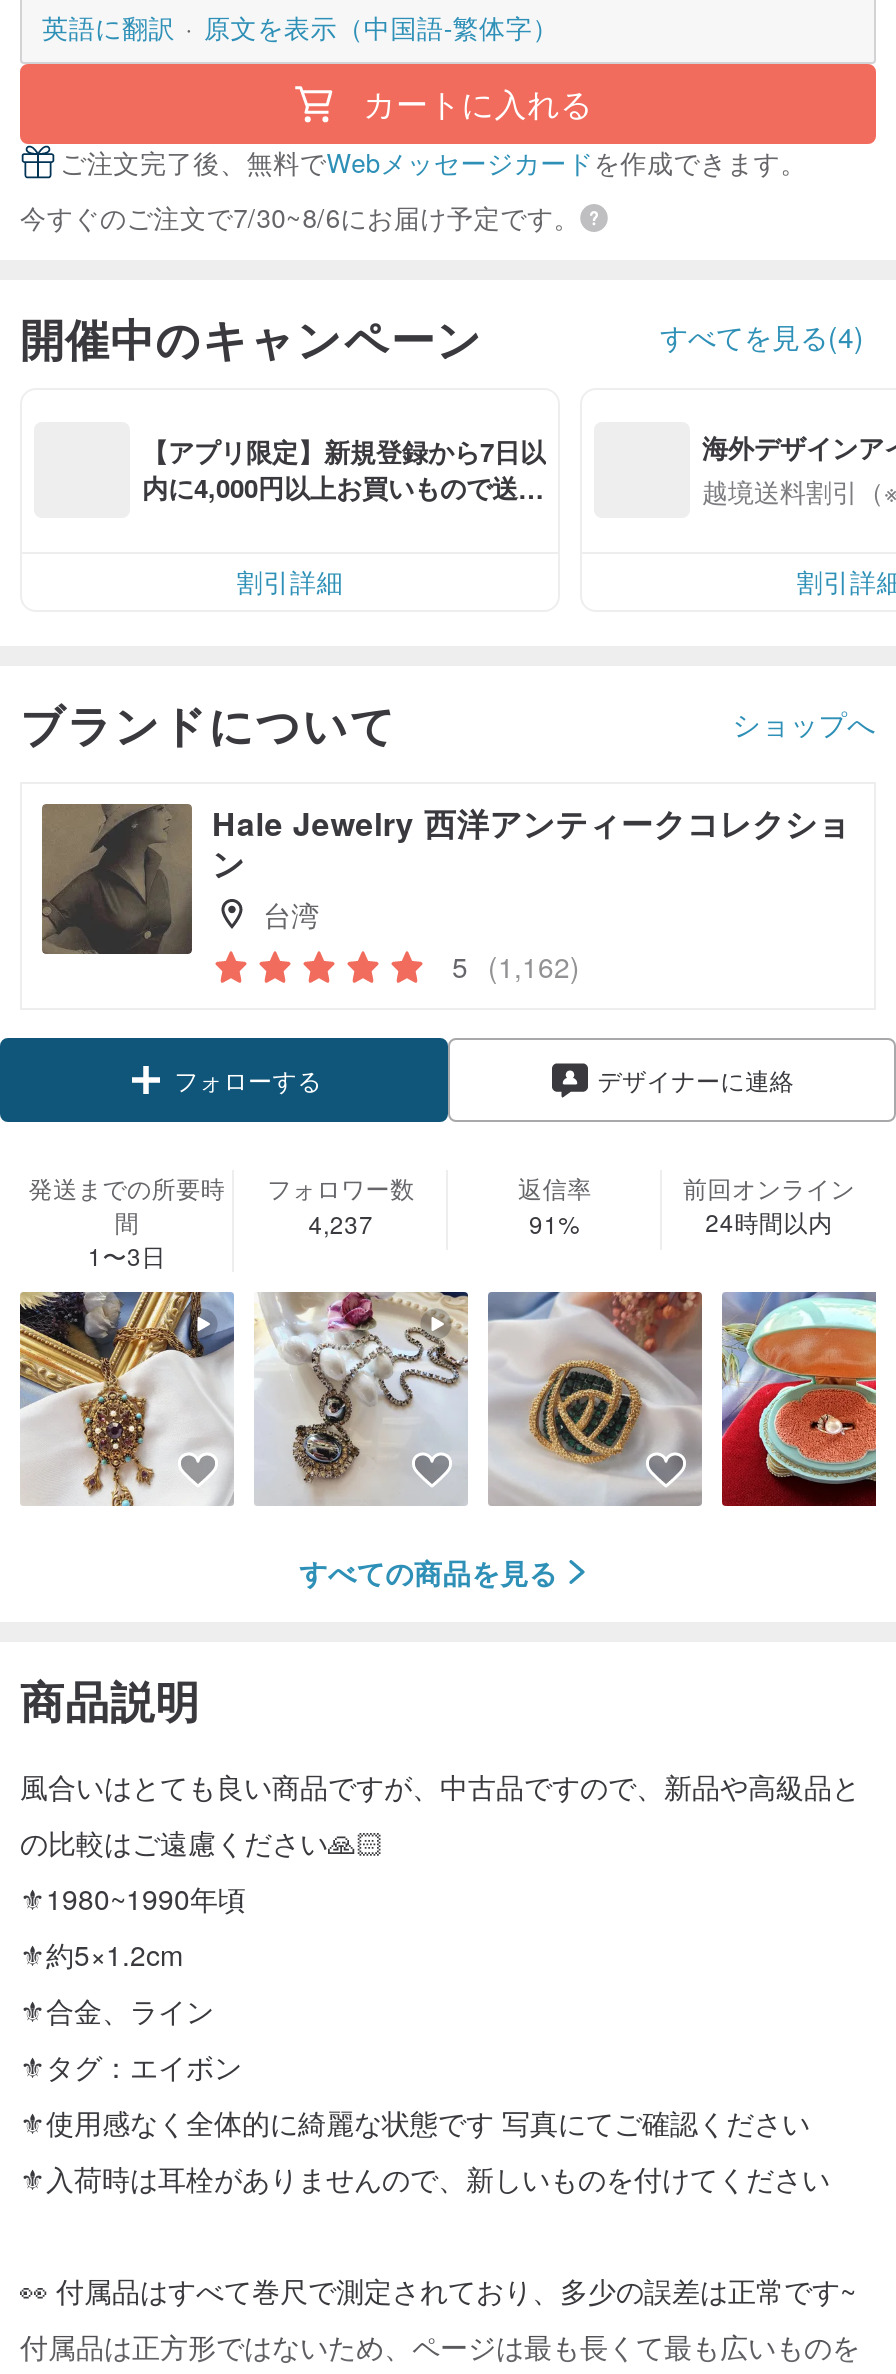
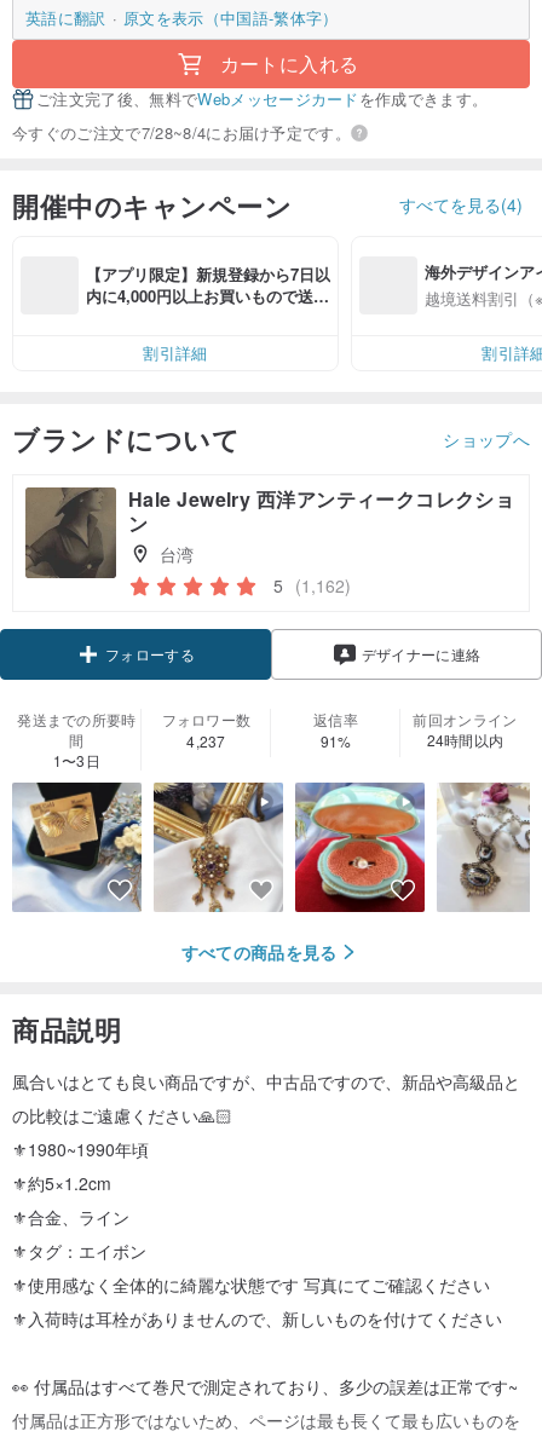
[20,199,580,237] 今すぐのご注文で7/30~8/6にお届け予定です。 -> [12,121,351,144] 今すぐのご注文で7/28~8/4にお届け予定です。
[18,1290,234,1508] [image] -> [12,781,143,912] [image]
[254,1290,468,1506] [image] -> [152,781,283,912] [image]
[488,1290,704,1506] [image] -> [294,783,426,913] [image]
[720,1290,878,1508] [image] -> [437,783,530,912] [image]

